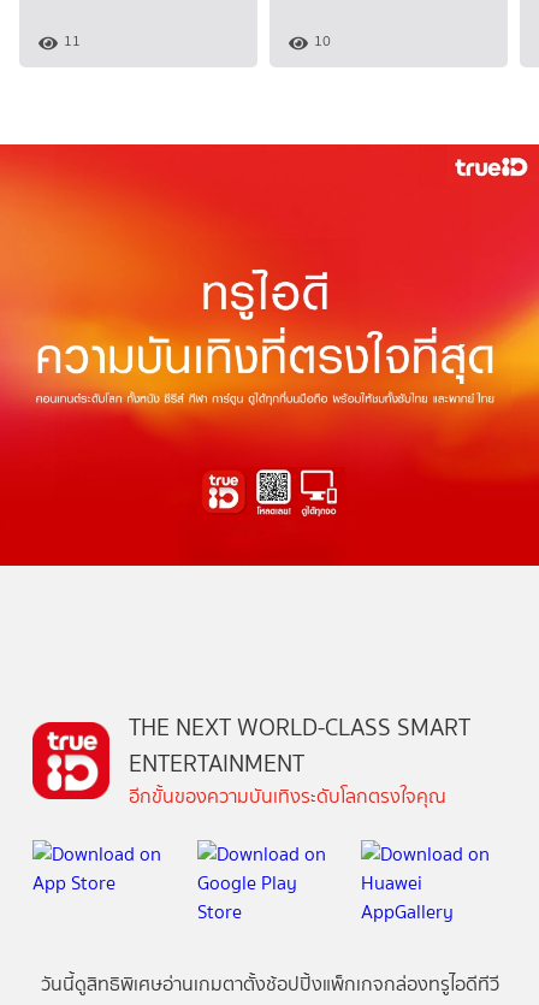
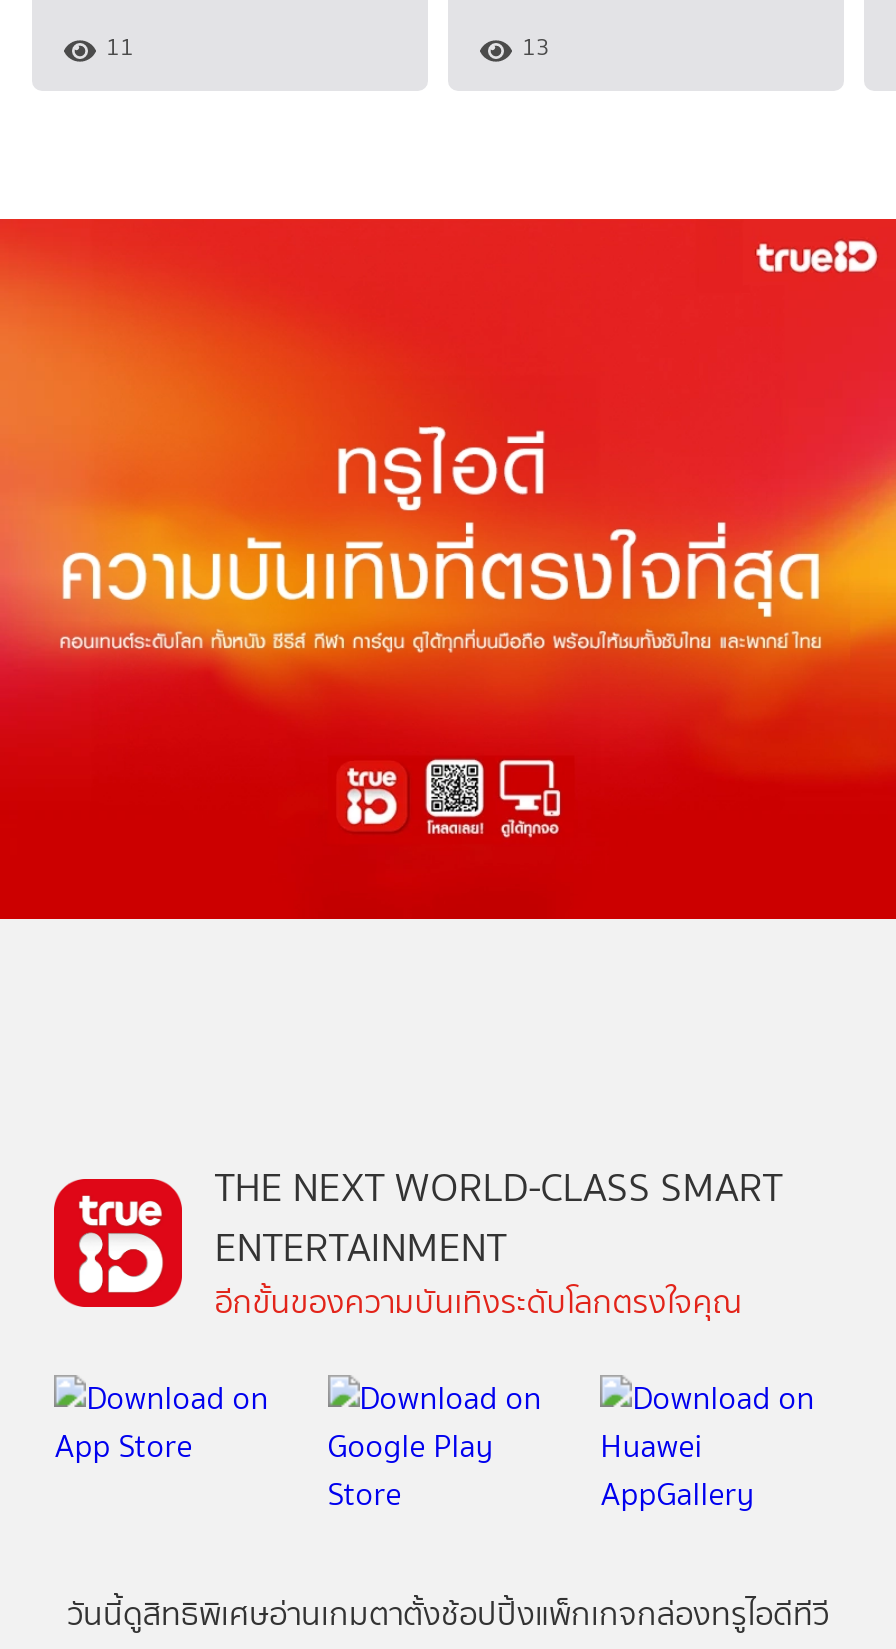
[314,30,331,52] 10 -> [522,29,550,65] 13

